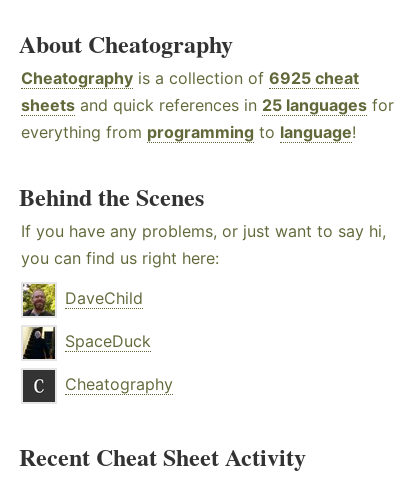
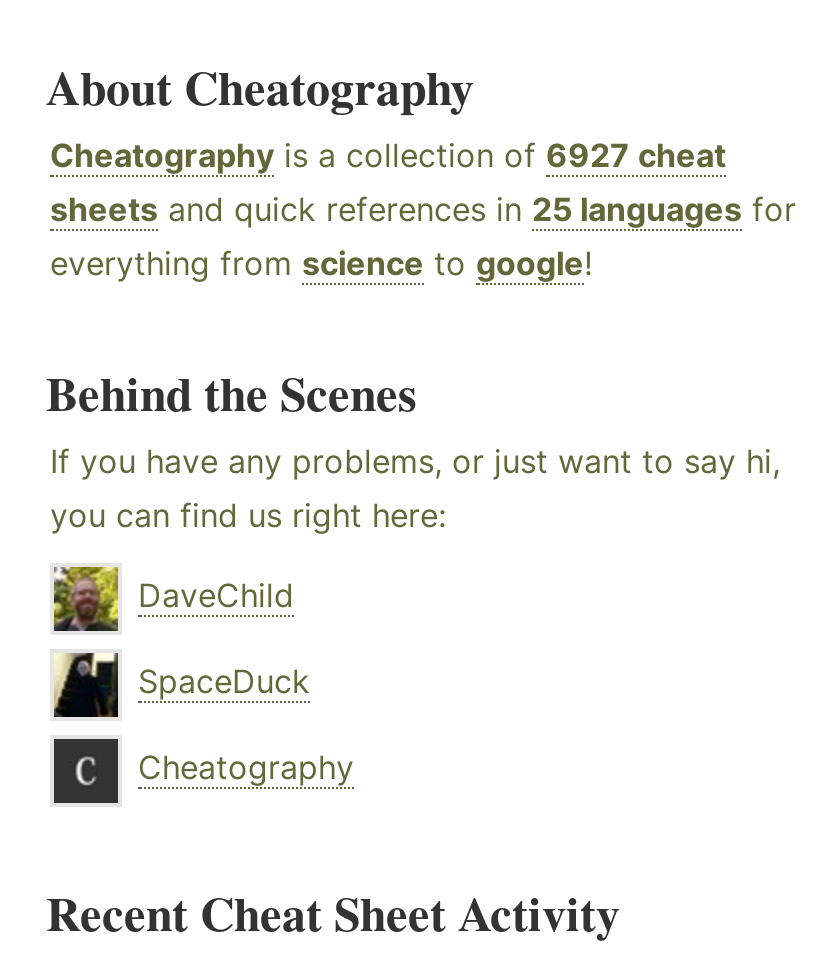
[21,68,359,88] Cheatography is a collection of 6925 cheat -> [50,135,726,175] Cheatography is a collection of 6927 cheat
[21,122,356,142] everything from programming to language! -> [50,243,592,283] everything from science to google!

